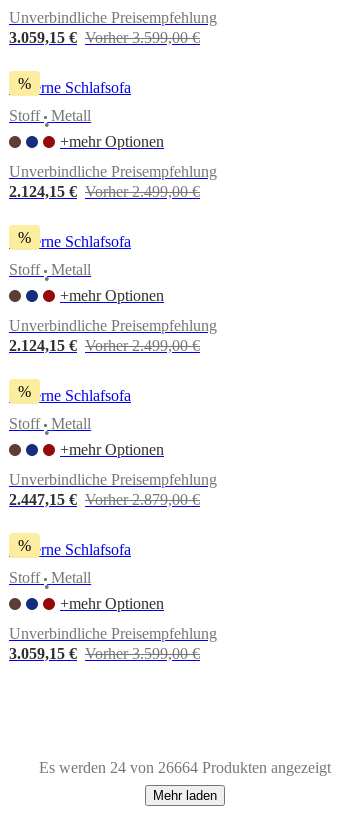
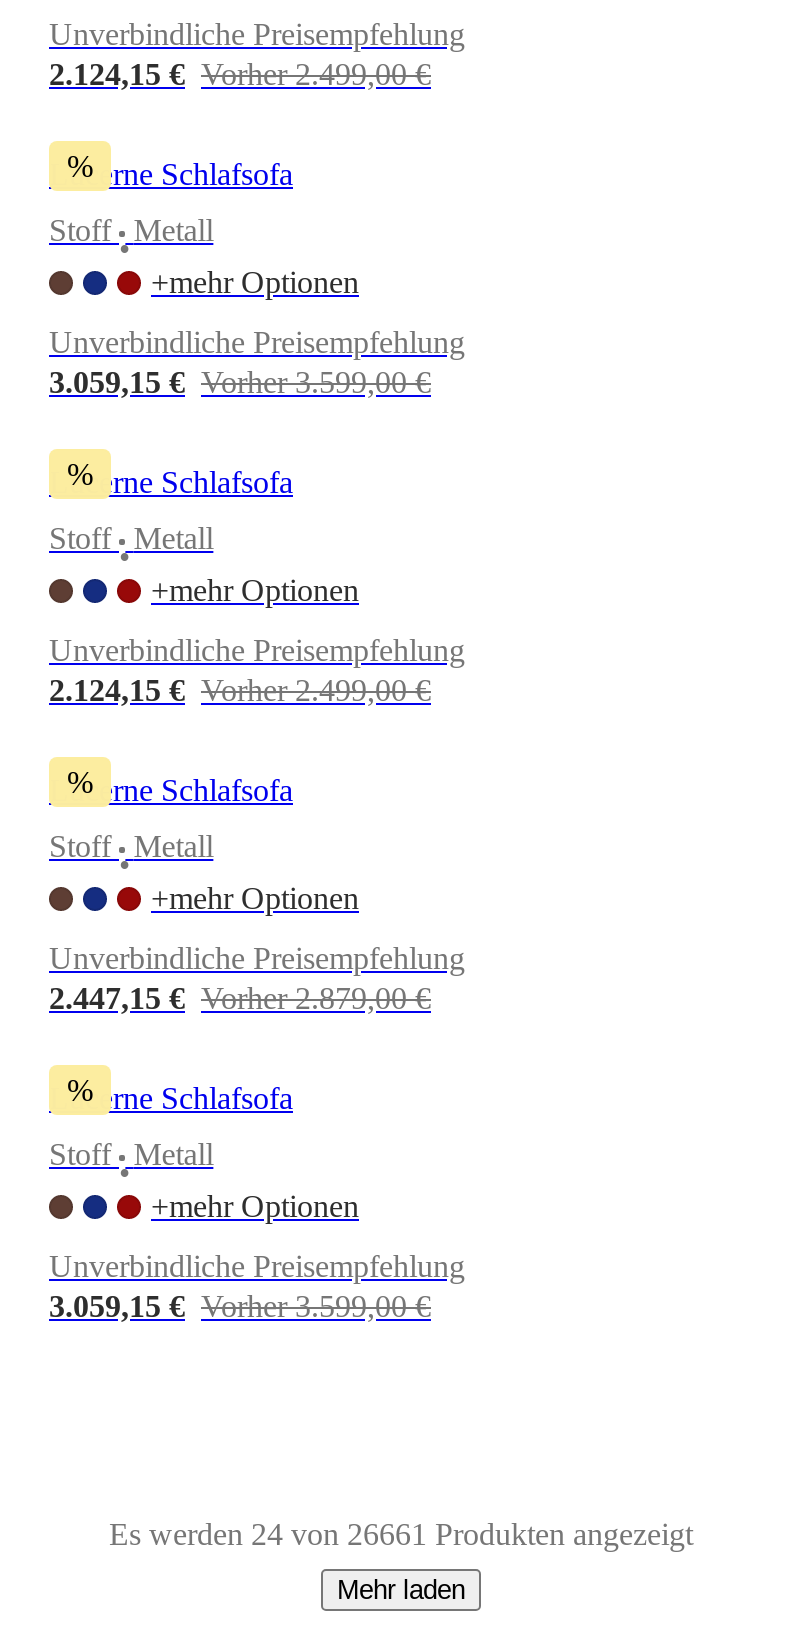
[9,29,200,46] 3.059,15 € Vorher 3.599,00 € -> [49,58,431,92] 2.124,15 € Vorher 2.499,00 €
[9,183,200,200] 2.124,15 € Vorher 2.499,00 € -> [49,366,431,400] 3.059,15 € Vorher 3.599,00 €
[39,759,331,776] Es werden 24 von 26664 Produkten angezeigt -> [109,1518,693,1552] Es werden 24 von 26661 Produkten angezeigt

